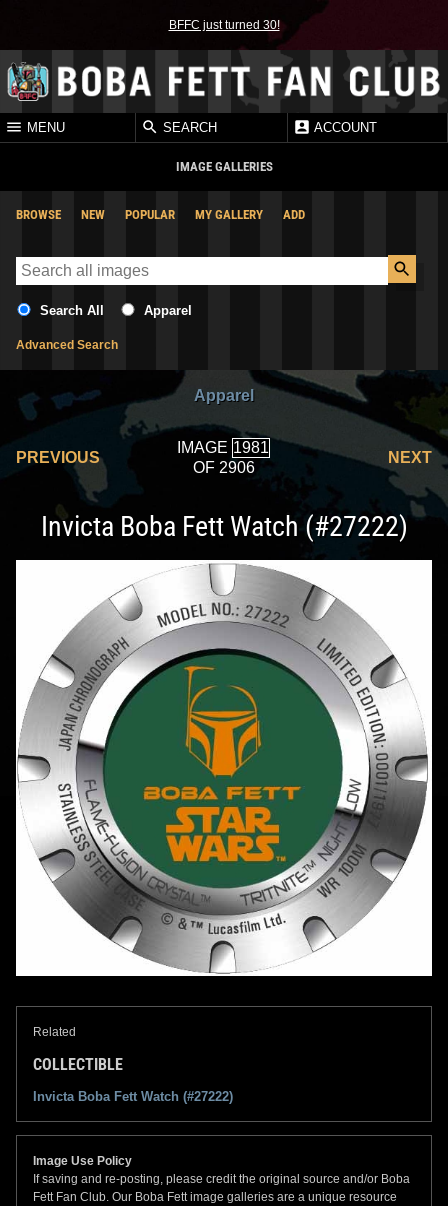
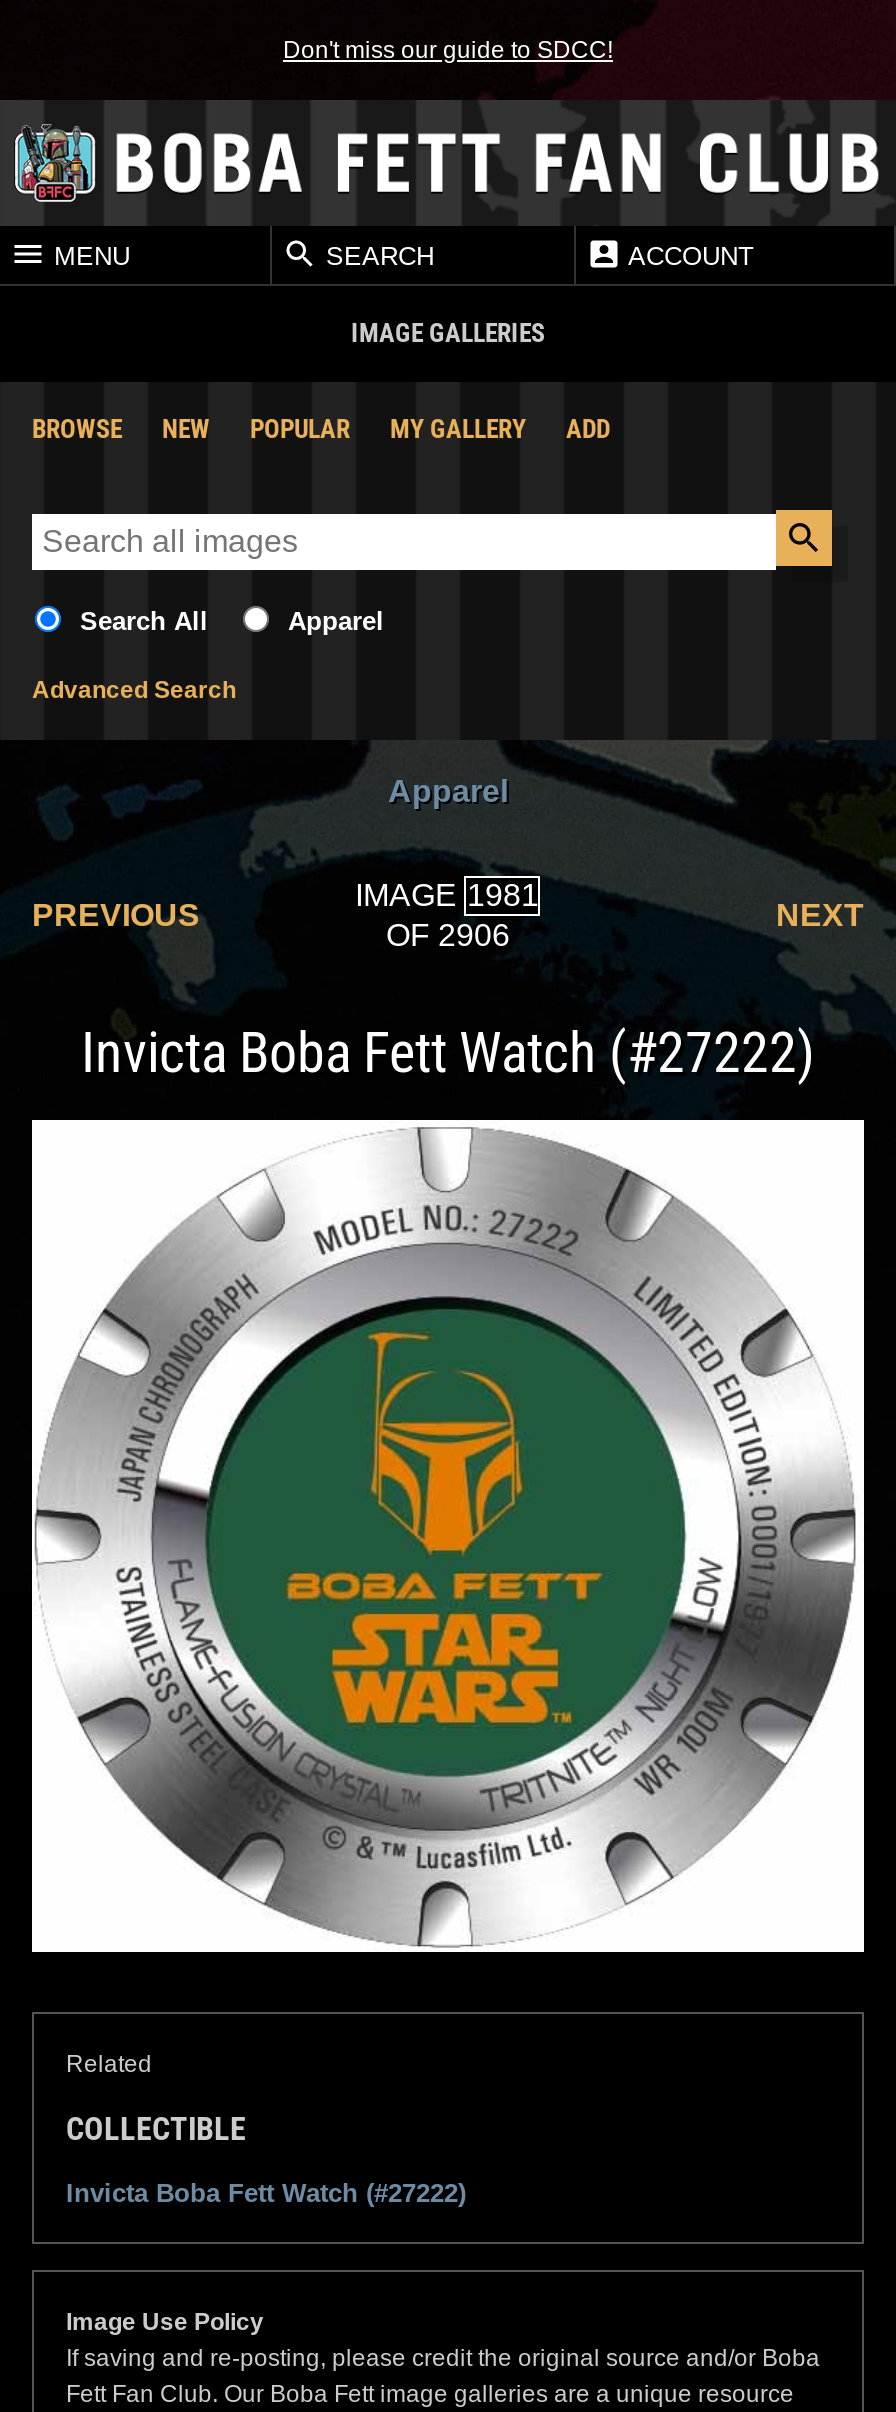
[168,18,279,32] BFFC just turned 30! -> [283,36,613,64] Don't miss our guide to SDCC!

